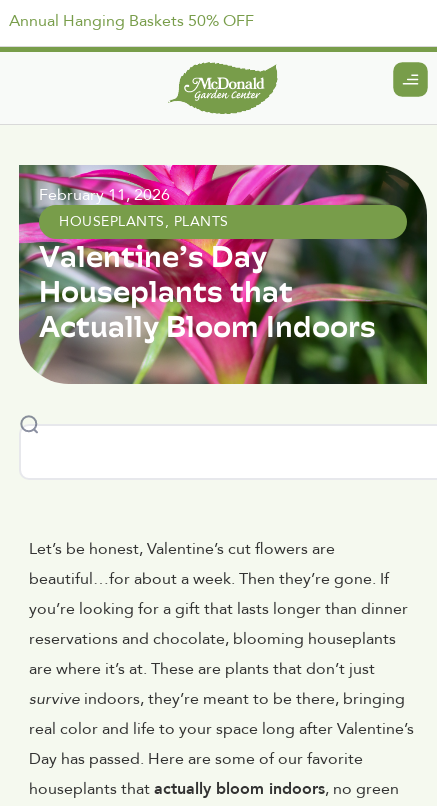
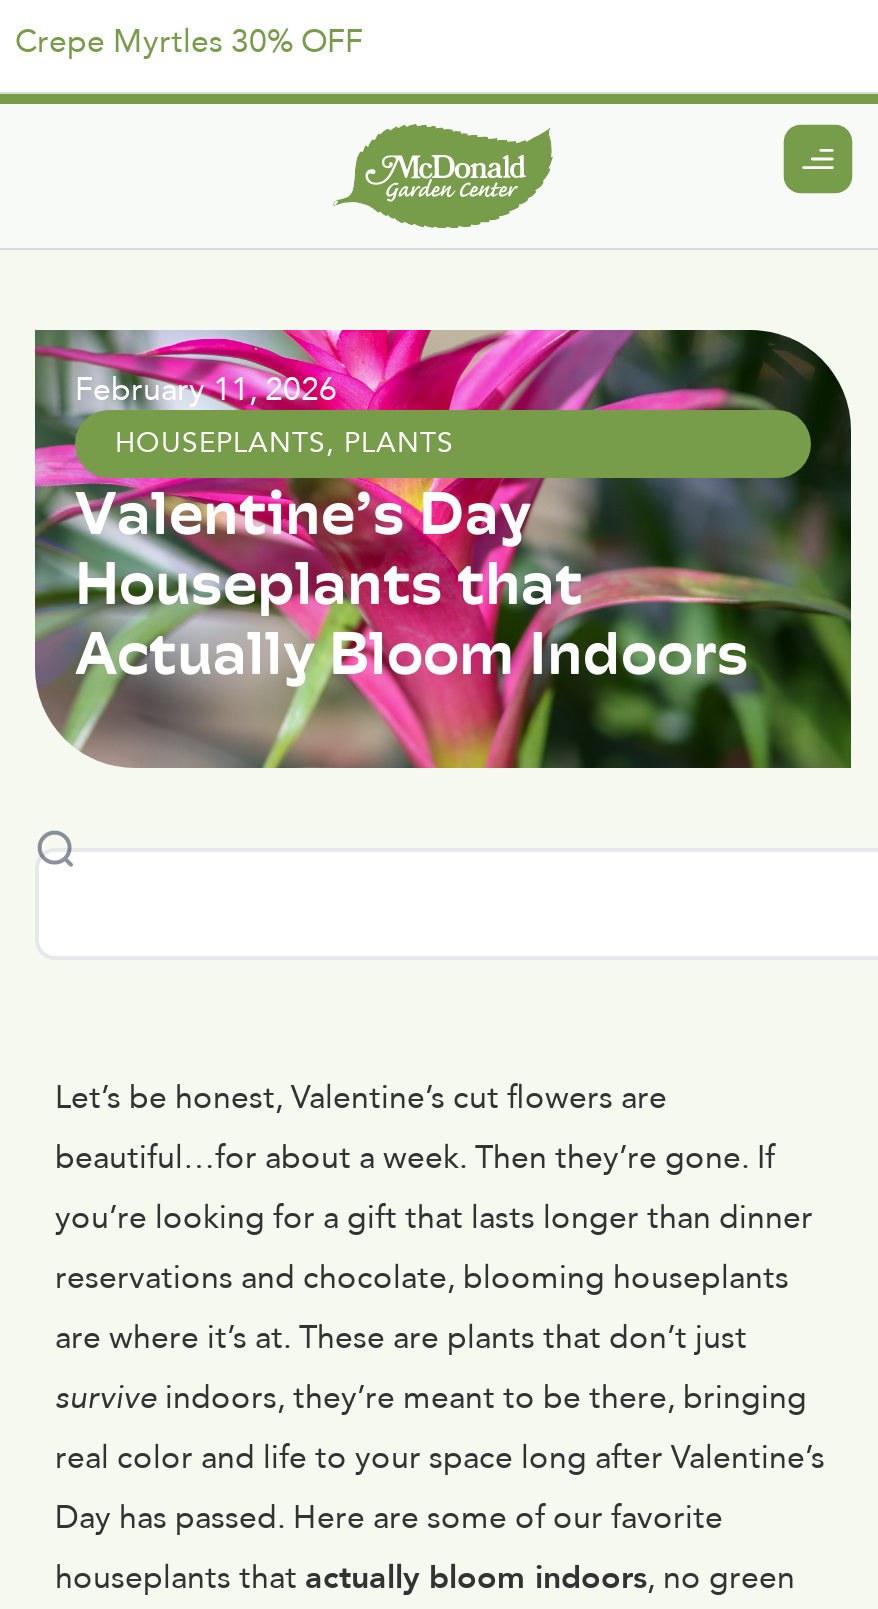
[9,10,254,32] Annual Hanging Baskets 50% OFF -> [15,20,363,64] Crepe Myrtles 30% OFF

